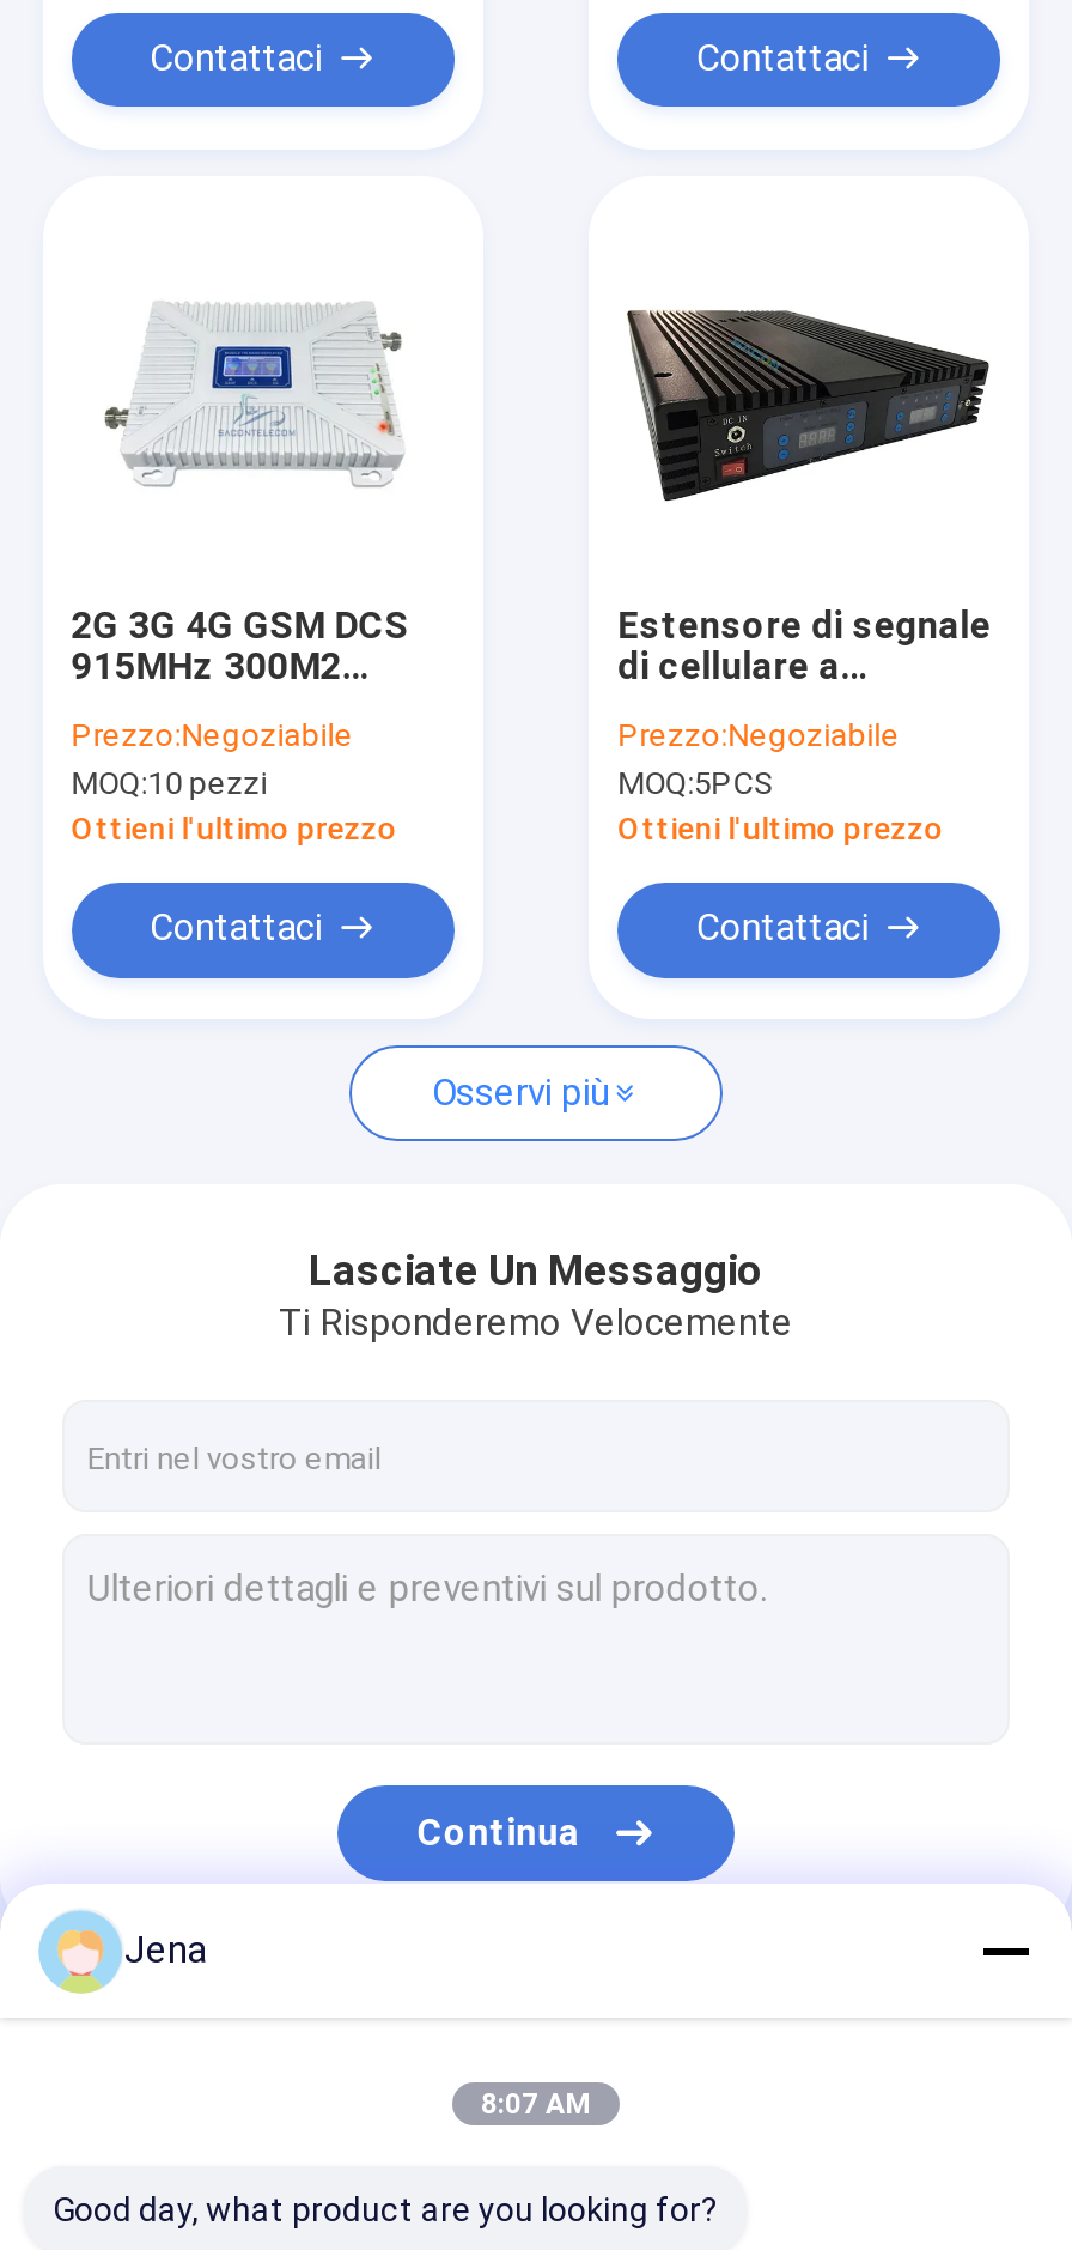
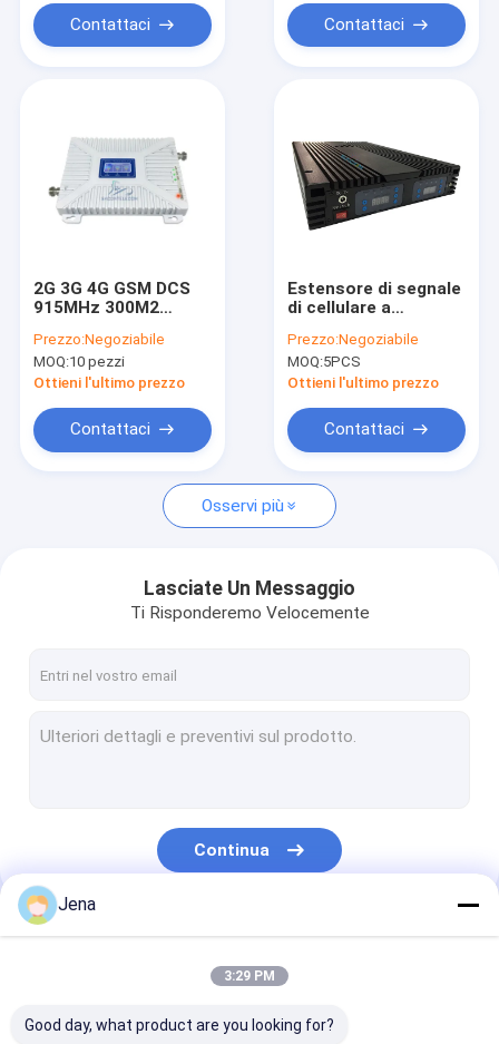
[481,2087,591,2121] 8:07 AM -> [224,968,275,984] 3:29 PM

